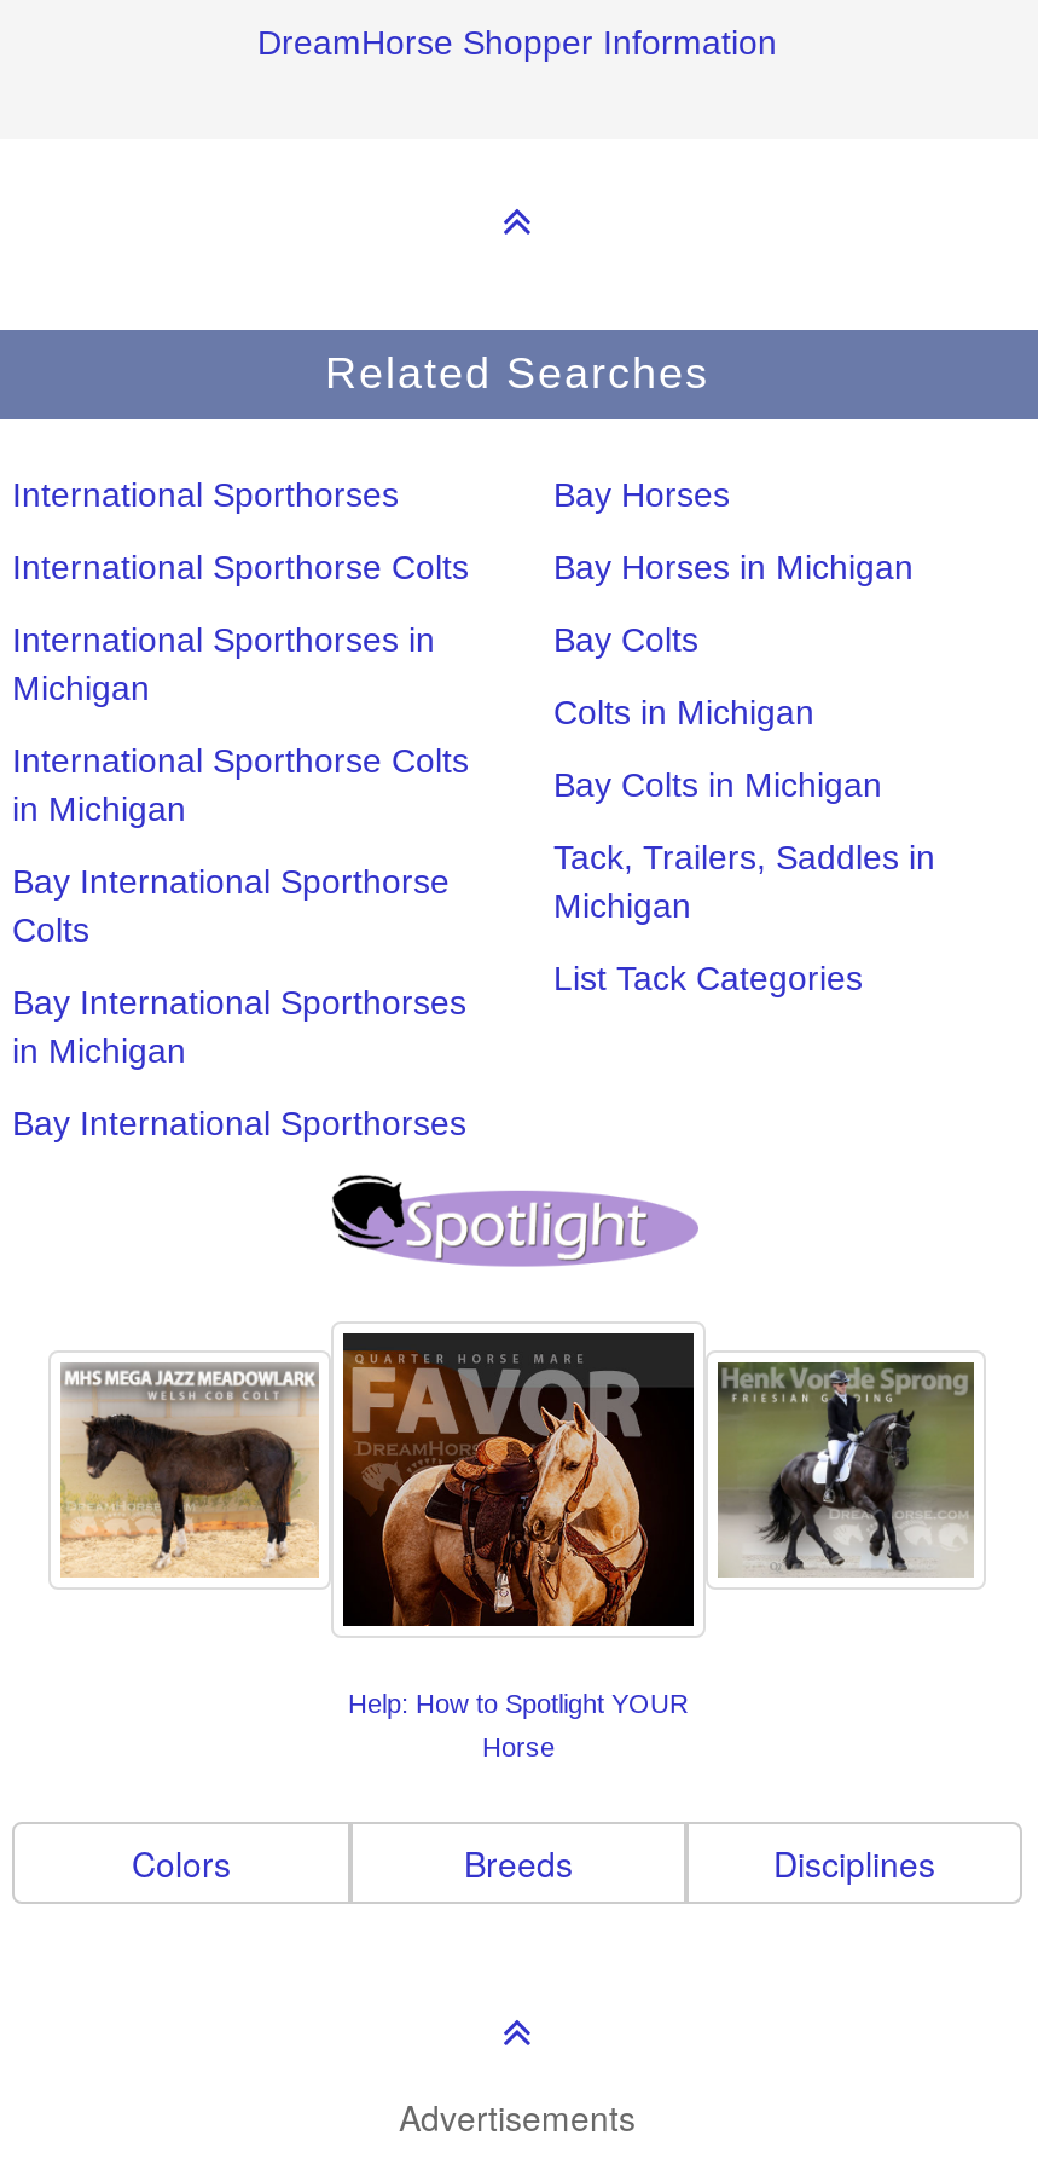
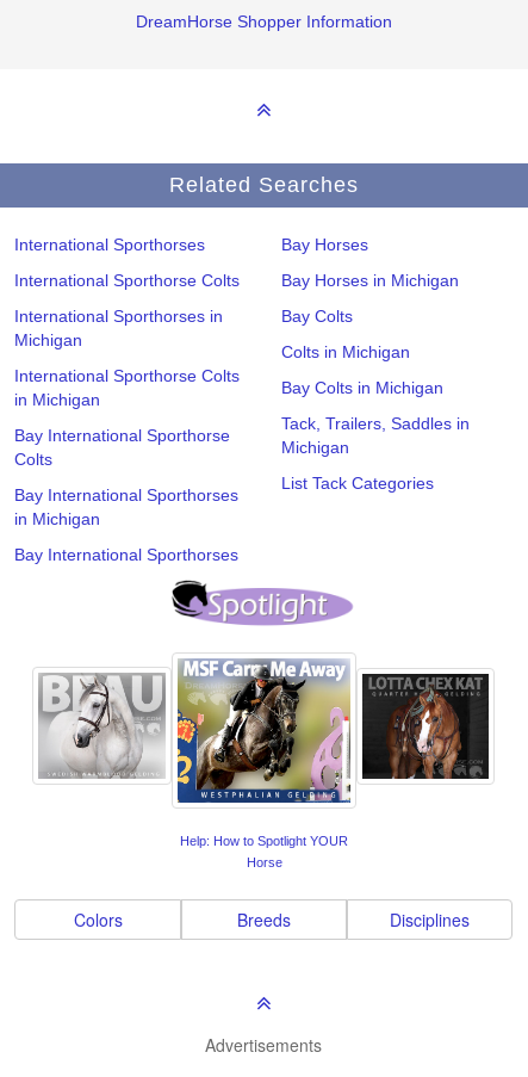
[341,1331,696,1628] [image] -> [176,658,352,804] [image]
[60,1365,319,1578] [image] -> [38,675,166,779] [image]
[715,1362,974,1578] [image] -> [361,674,490,780] [image]

